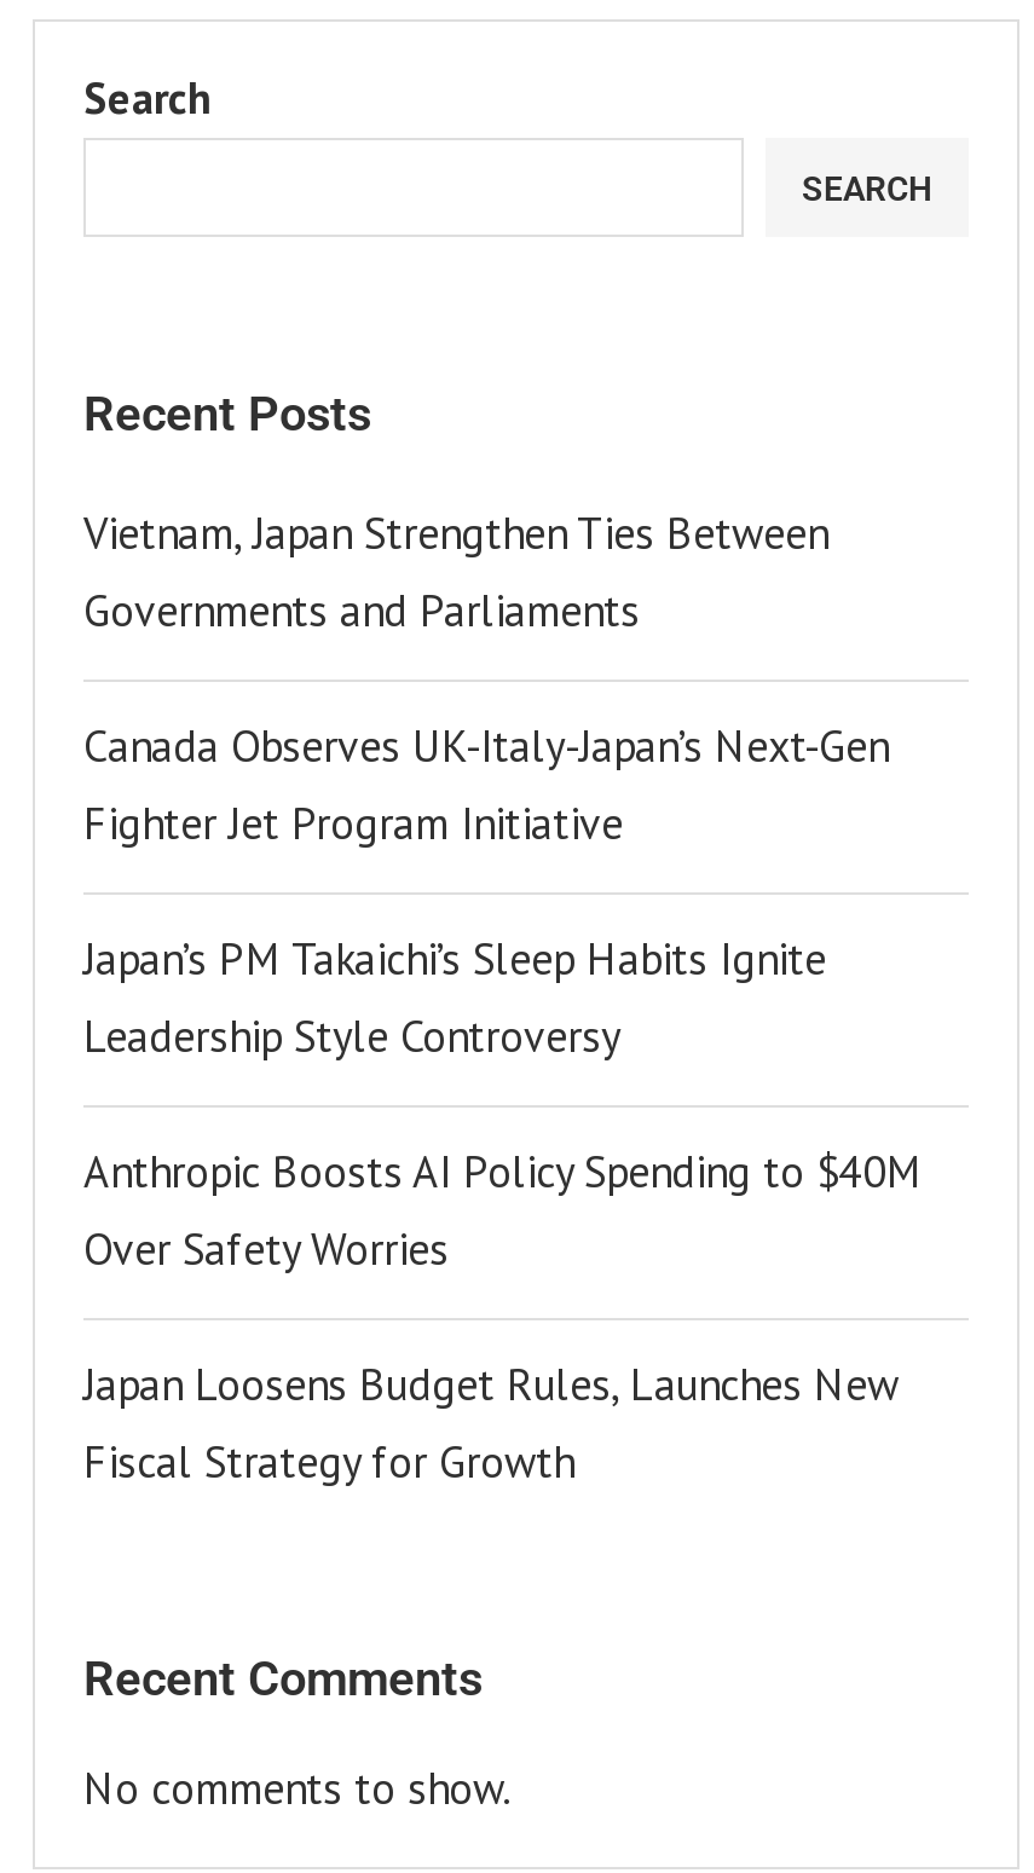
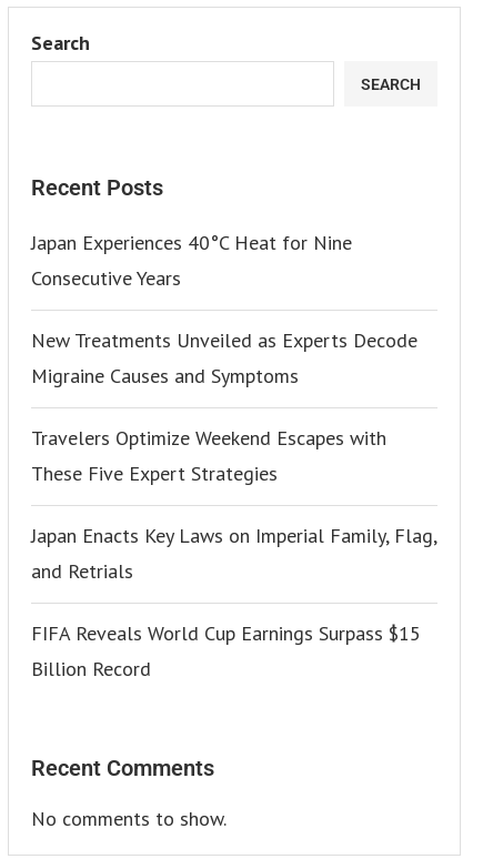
[83,505,828,638] Vietnam, Japan Strengthen Ties Between | Governments and Parliaments -> [31,230,352,291] Japan Experiences 40°C Heat for Nine | Consecutive Years
[83,718,889,851] Canada Observes UK-Italy-Japan’s Next-Gen | Fighter Jet Program Initiative -> [31,327,417,388] New Treatments Unveiled as Experts Decode | Migraine Causes and Symptoms
[83,931,826,1064] Japan’s PM Takaichi’s Sleep Habits Ignite | Leadership Style Controversy -> [31,425,386,486] Travelers Optimize Weekend Escapes with | These Five Expert Strategies
[83,1144,923,1277] Anthropic Boosts AI Policy Spending to $40M | Over Safety Worries -> [31,523,436,584] Japan Enacts Key Laws on Imperial Family, Flag, | and Retrials
[83,1357,899,1490] Japan Loosens Budget Rules, Launches New | Fiscal Strategy for Growth -> [31,620,421,681] FIFA Reveals World Cup Earnings Surpass $15 | Billion Record

